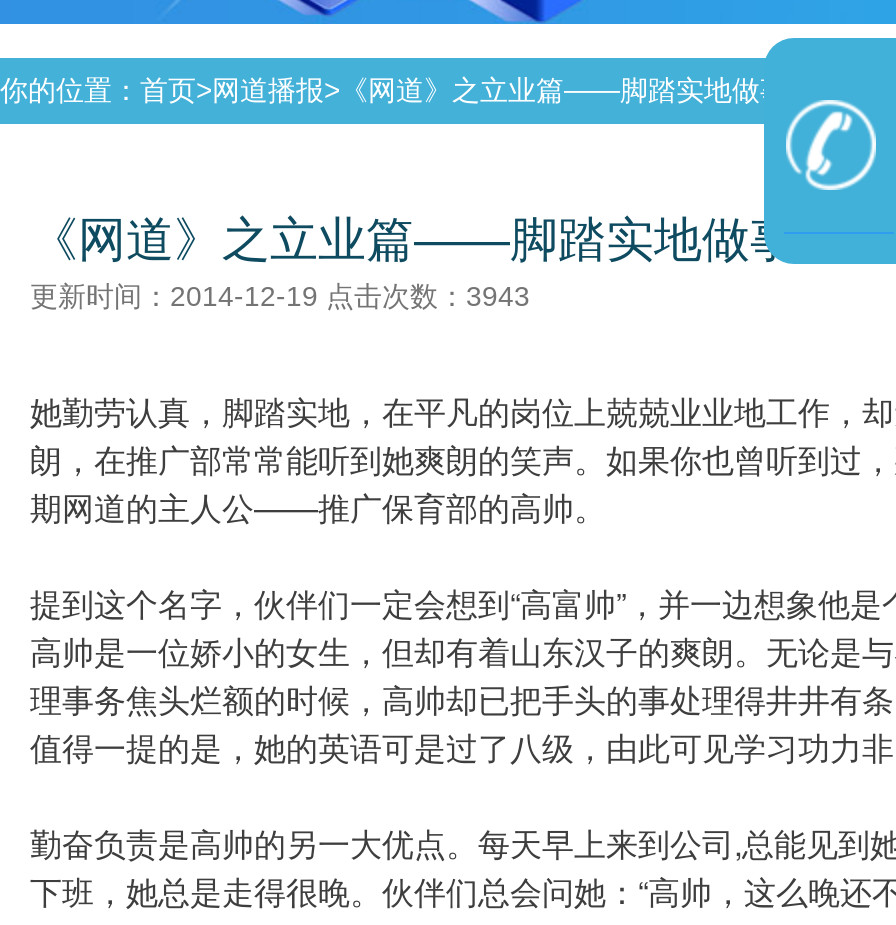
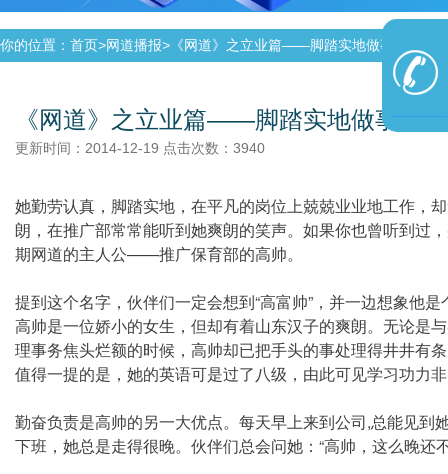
[30,280,530,312] 更新时间：2014-12-19 点击次数：3943 -> [15,140,265,156] 更新时间：2014-12-19 点击次数：3940

